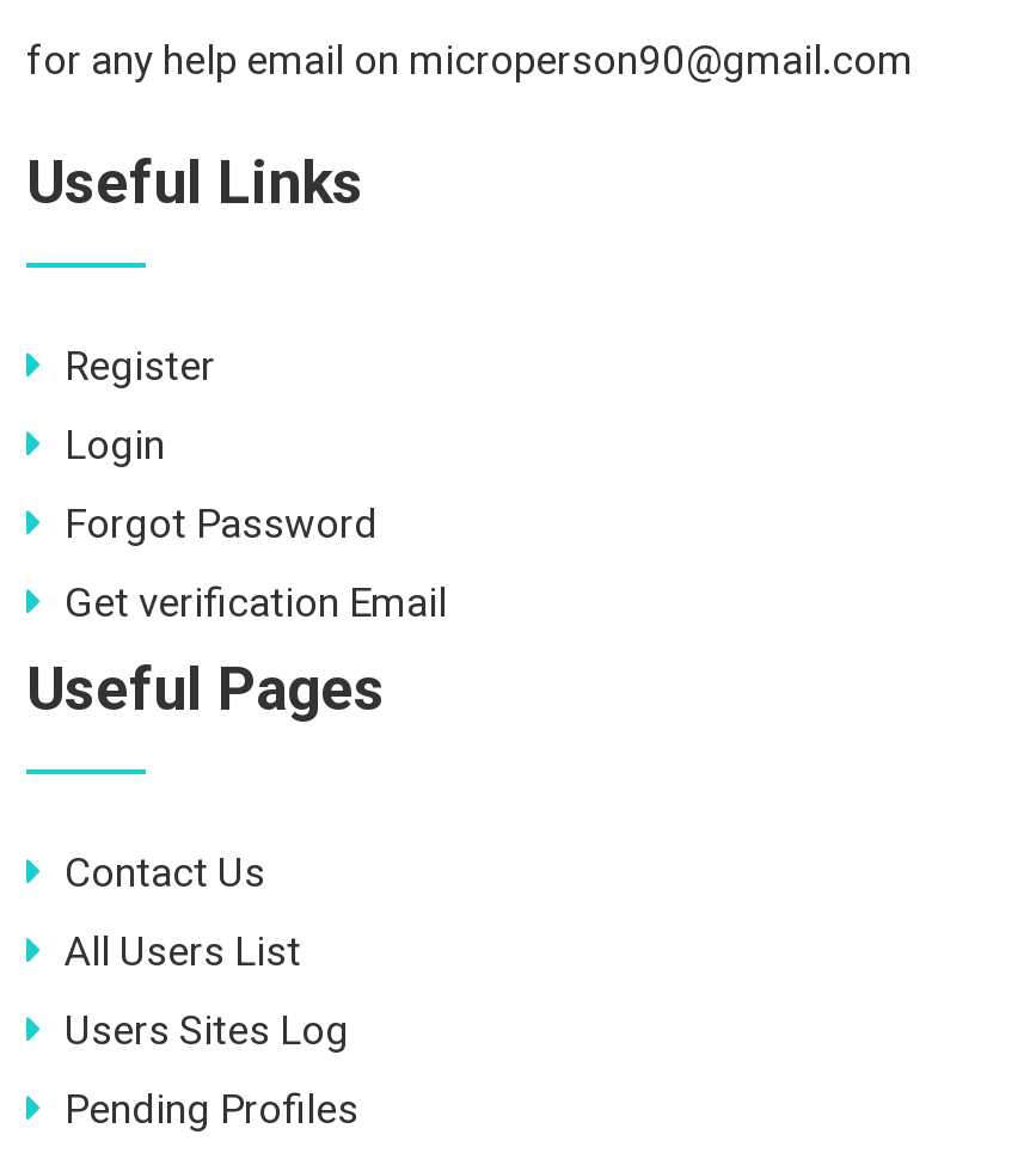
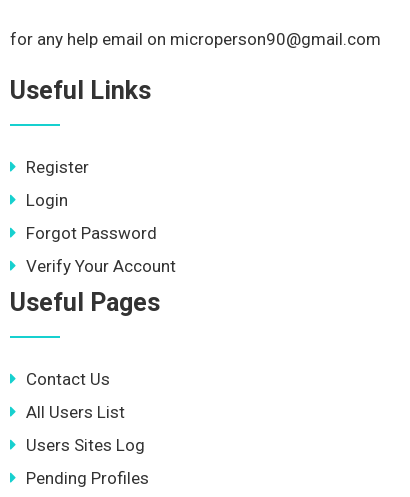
[65,578,447,626] Get verification Email -> [26,256,176,276] Verify Your Account

